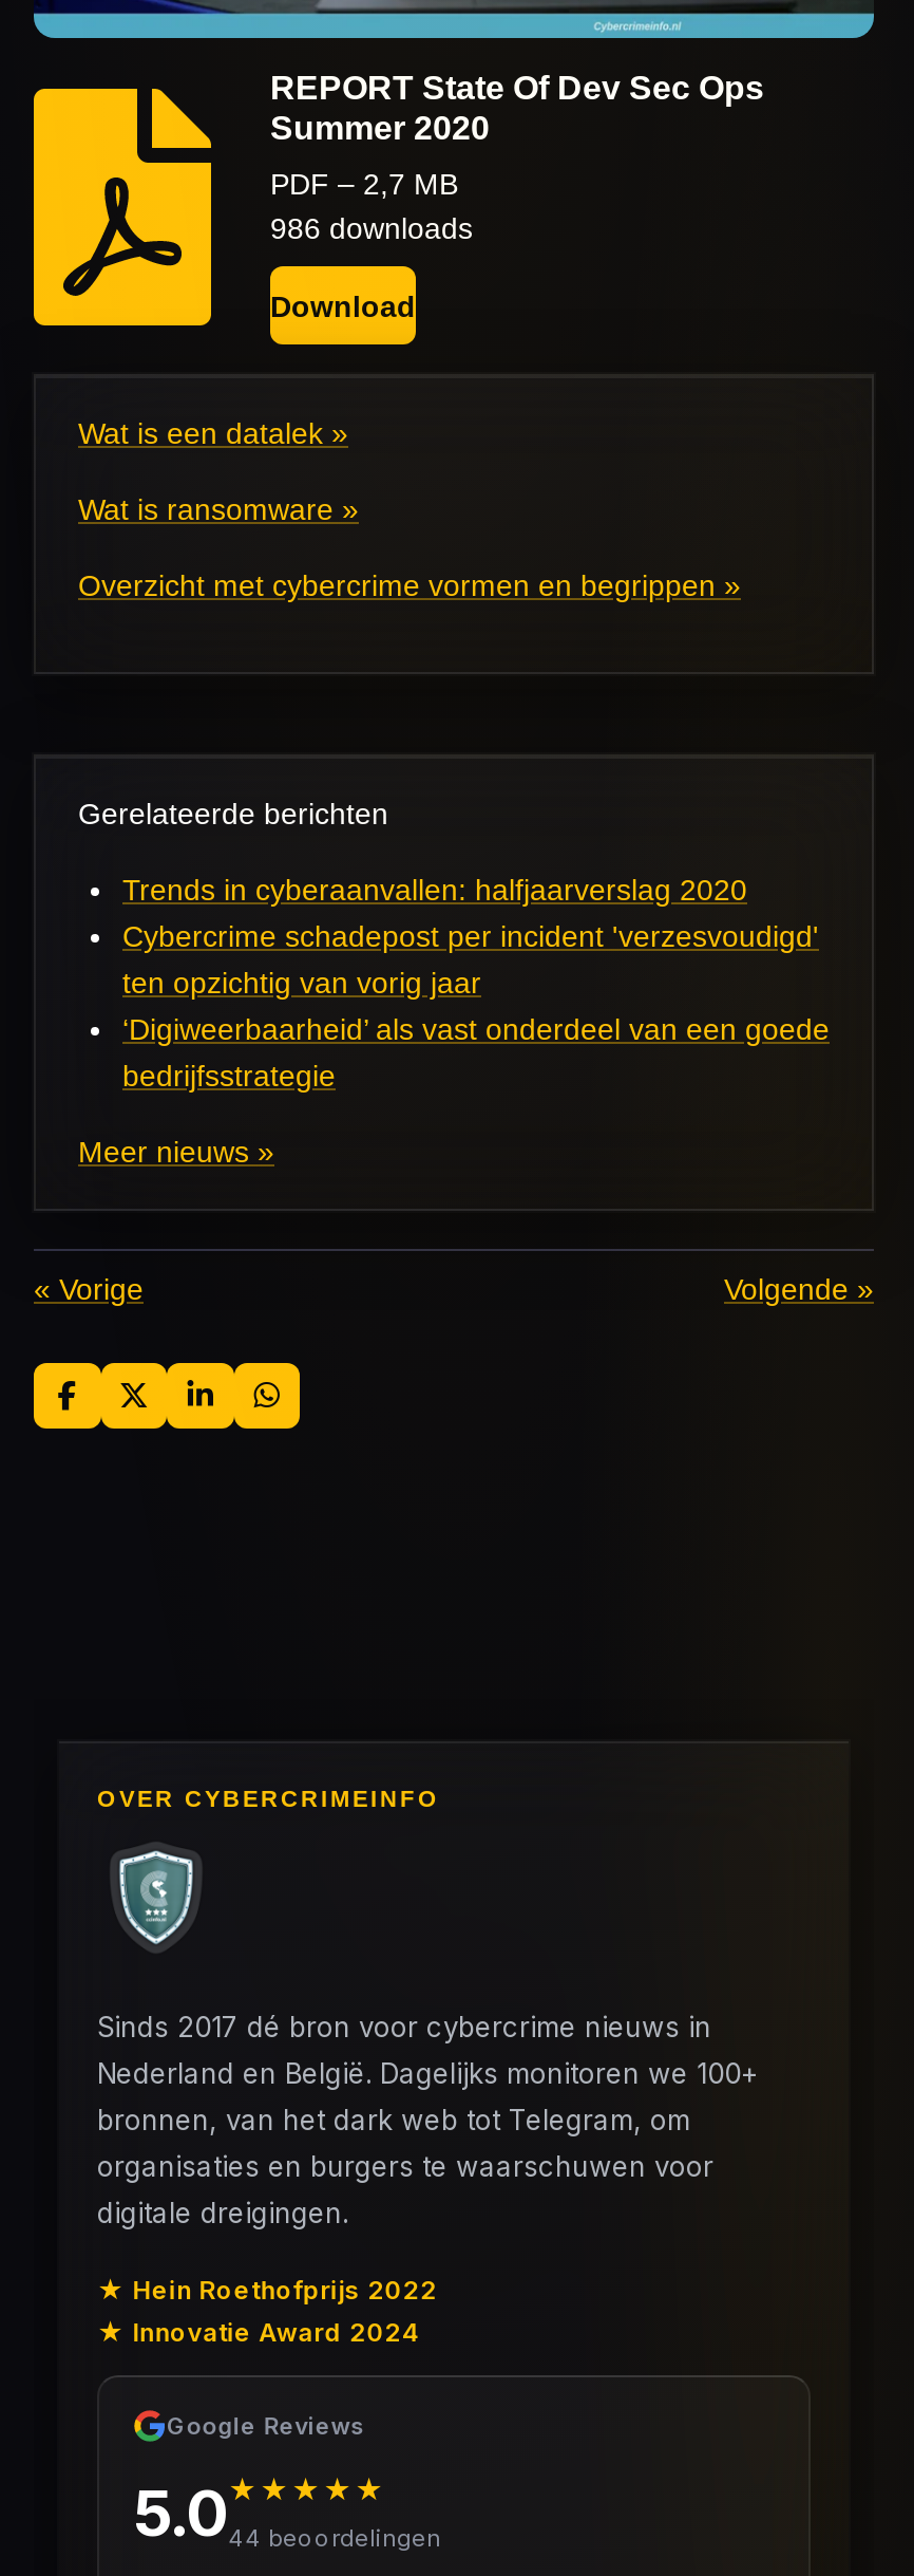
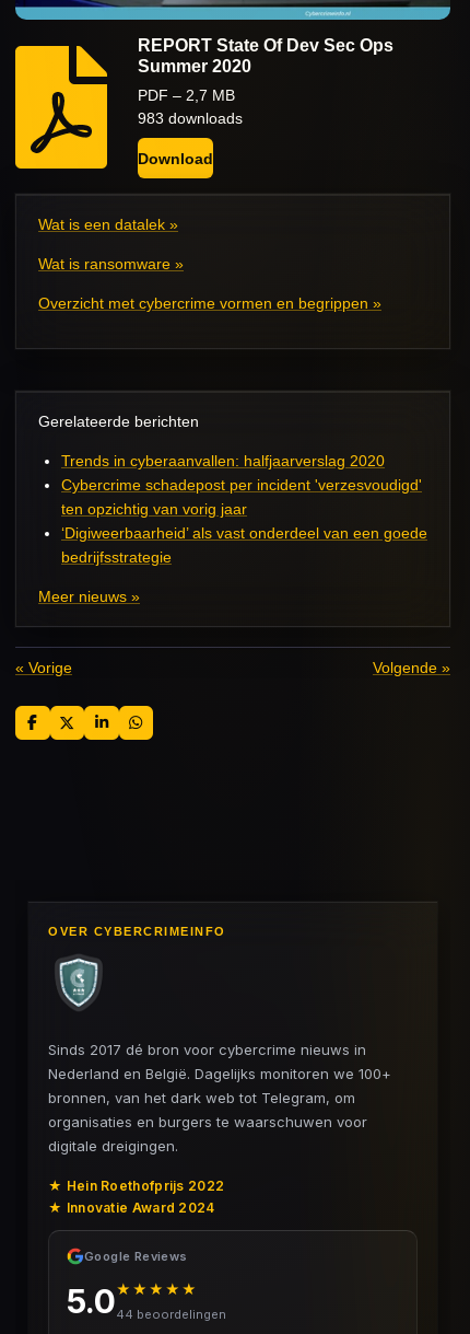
[270,212,473,246] 986 downloads -> [138,110,243,127] 983 downloads

